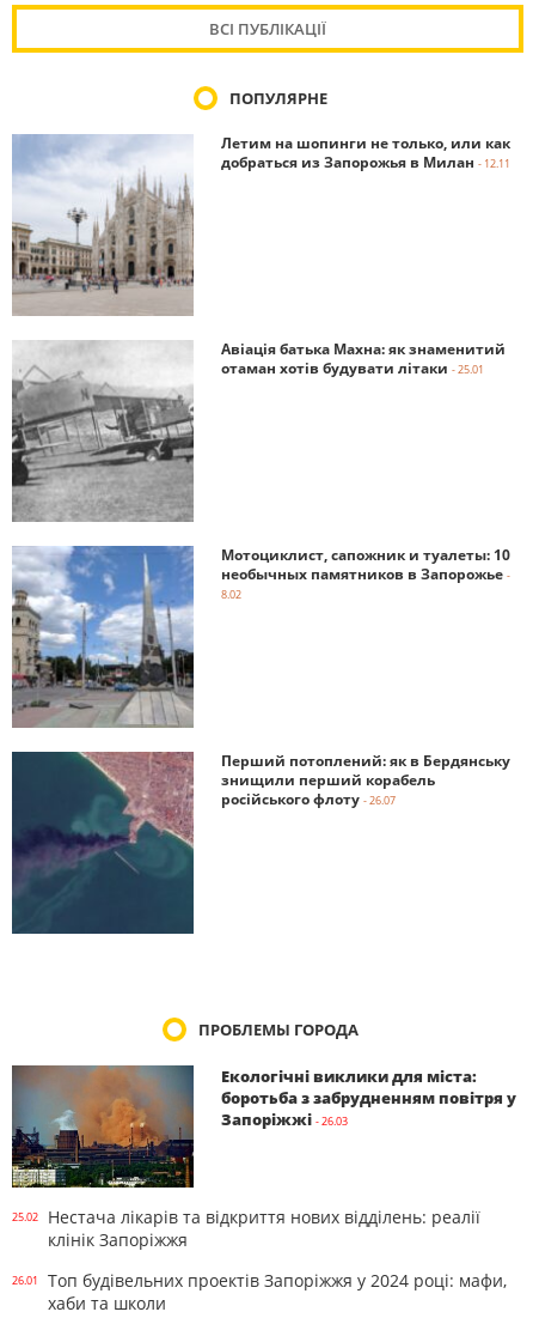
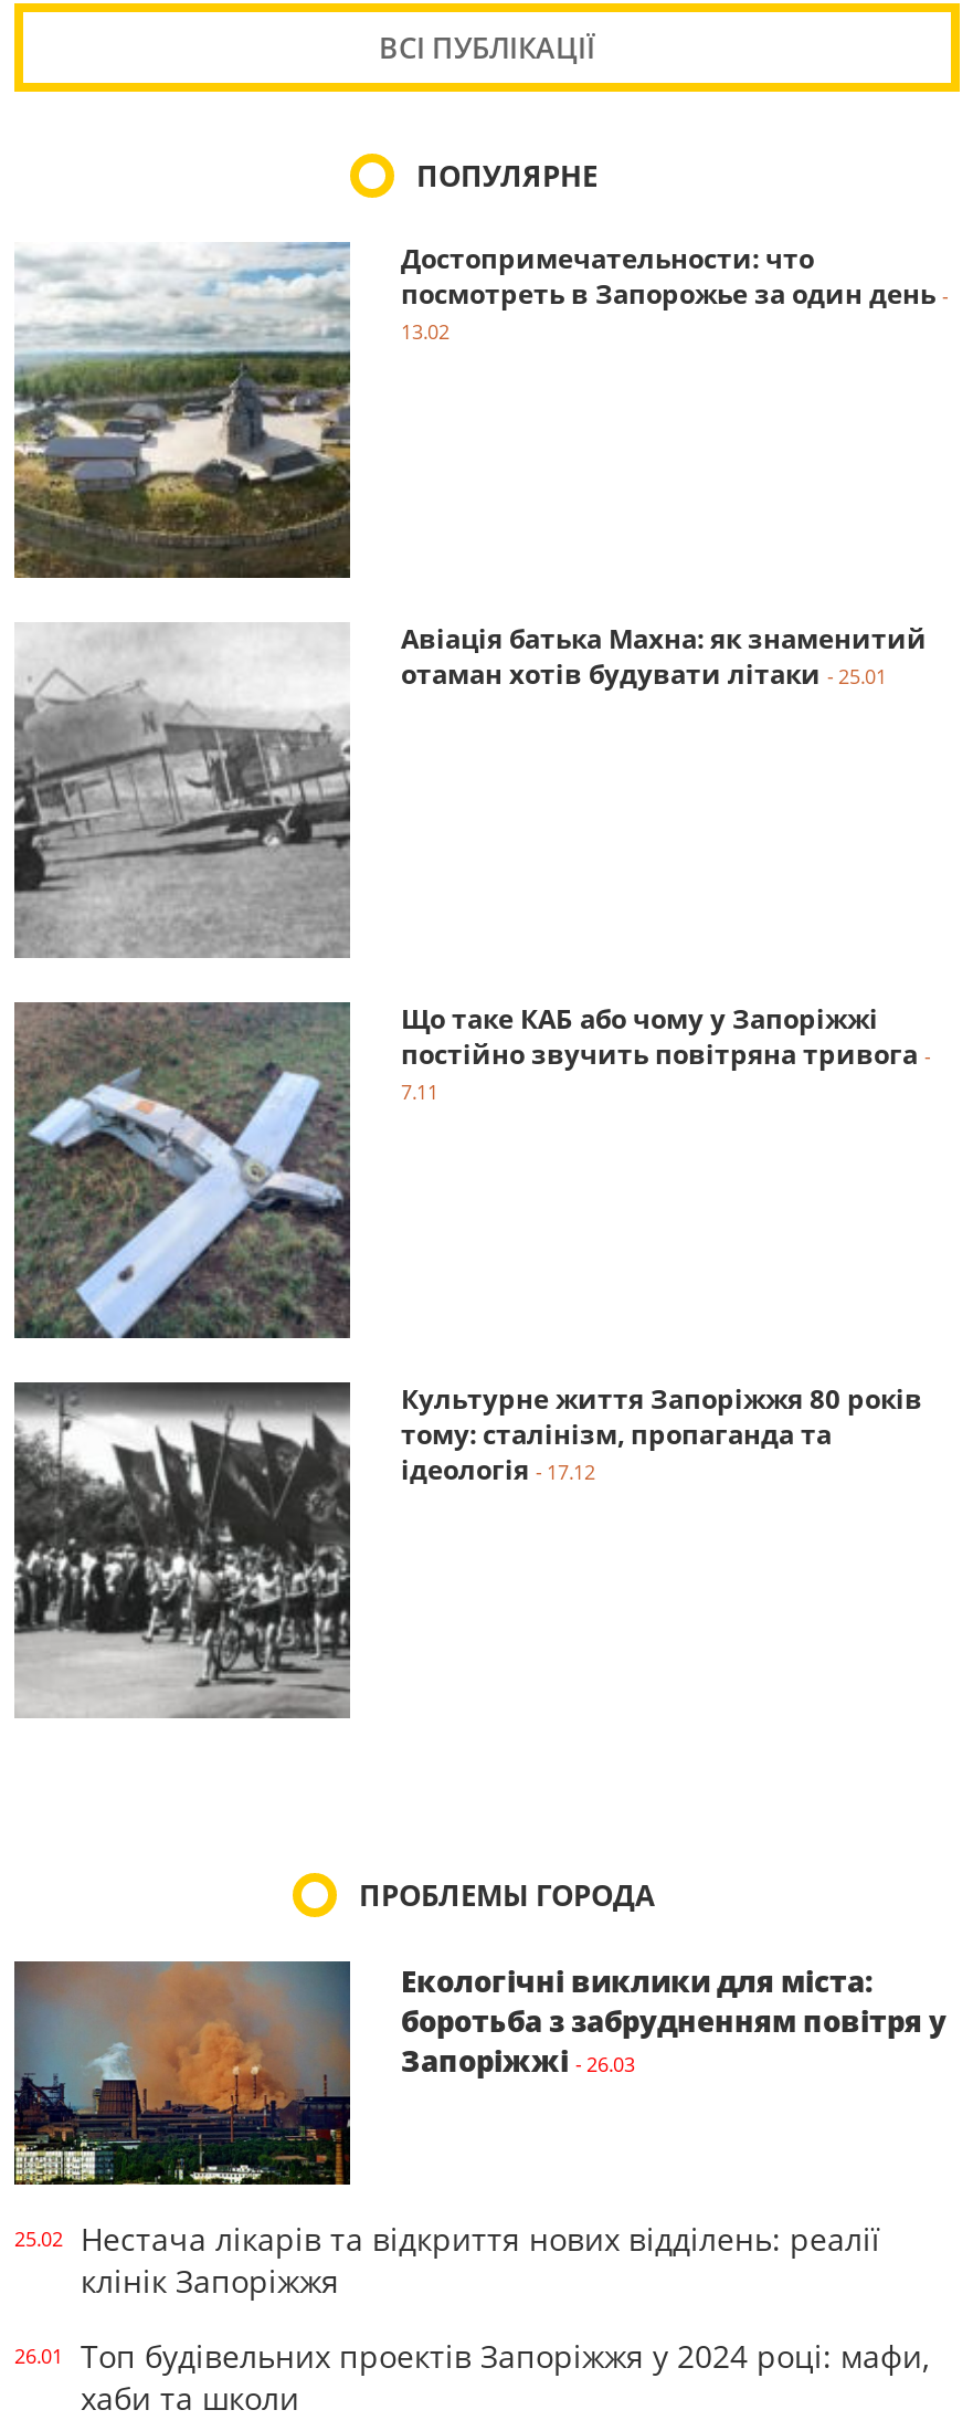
[12,133,510,315] [image] | Летим на шопинги не только, или как | добраться из Запорожья в Милан - 12.11 -> [12,240,949,578] [image] | Достопримечательности: что | посмотреть в Запорожье за один день - | 13.02
[11,545,510,728] [image] | Мотоциклист, сапожник и туалеты: 10 | необычных памятников в Запорожье - | 8.02 -> [12,1000,931,1340] [image] | Що таке КАБ або чому у Запоріжжі | постійно звучить повітряна тривога - | 7.11
[11,751,510,935] [image] | Перший потоплений: як в Бердянську | знищили перший корабель | російського флоту - 26.07 -> [12,1380,922,1720] [image] | Культурне життя Запоріжжя 80 років | тому: сталінізм, пропаганда та | ідеологія - 17.12

